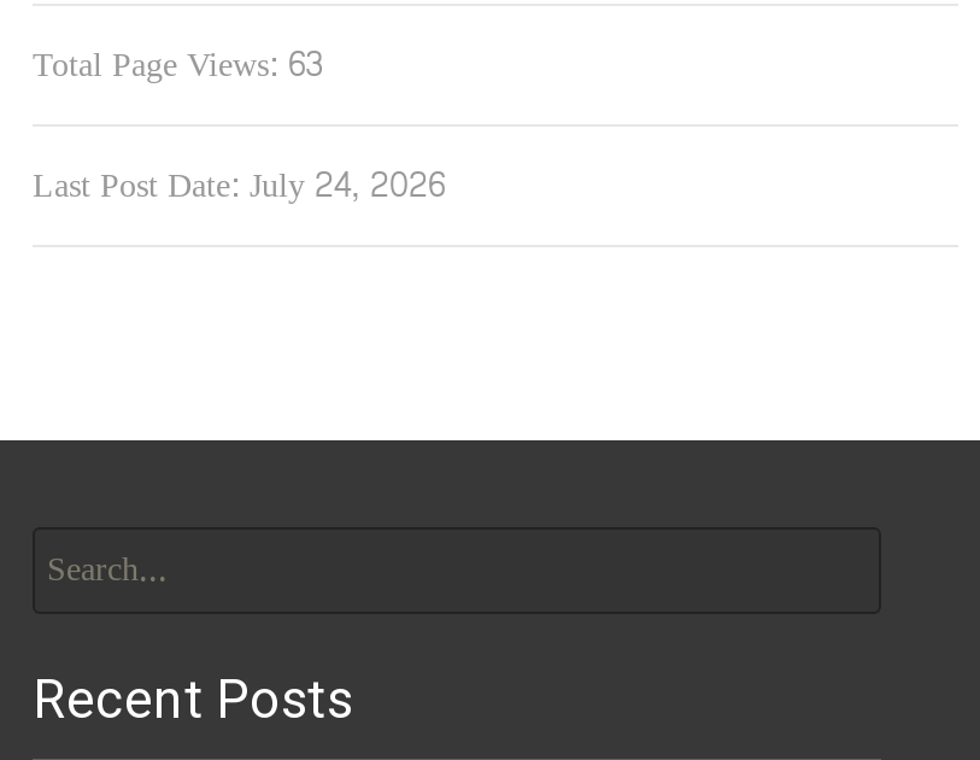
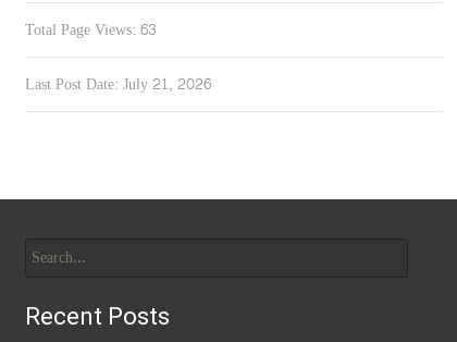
[33,156,445,216] Last Post Date: July 24, 2026 -> [25,70,211,98] Last Post Date: July 21, 2026

